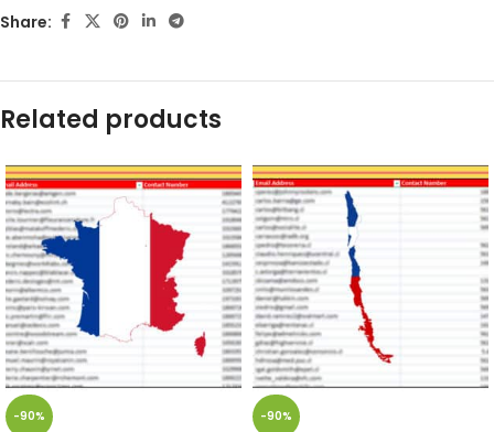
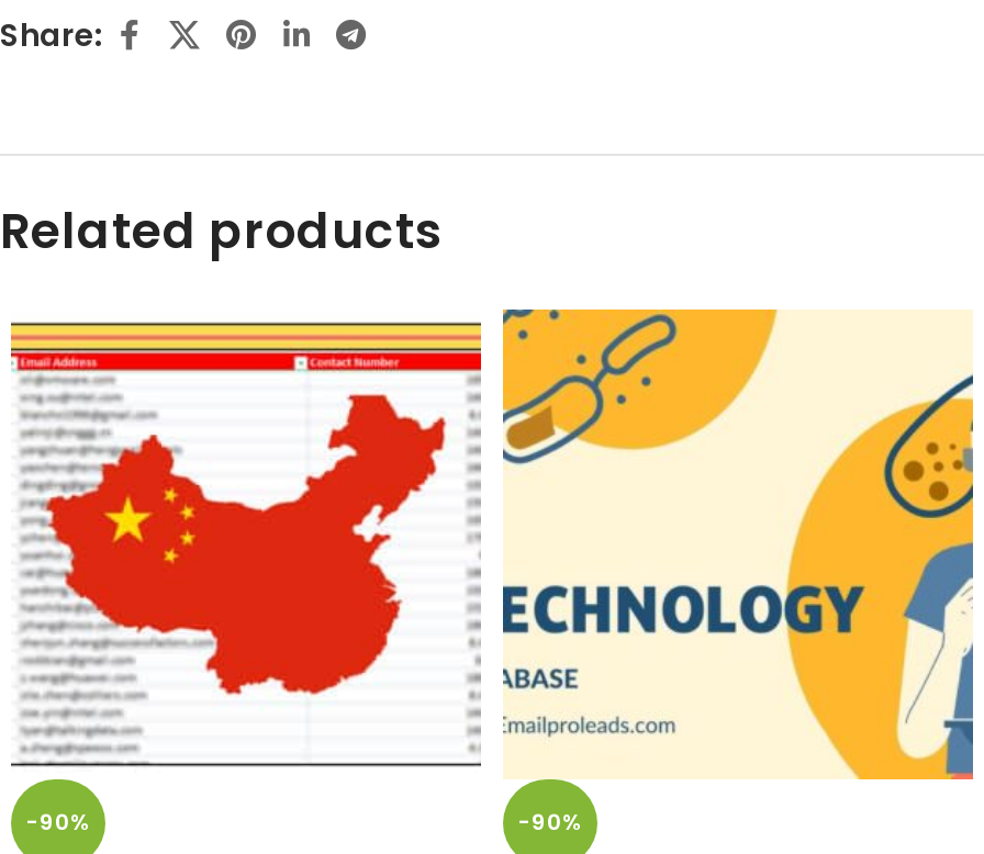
[253,159,490,395] [image] -> [501,307,975,782] [image]
[4,180,240,381] [image] -> [11,351,477,751] [image]

